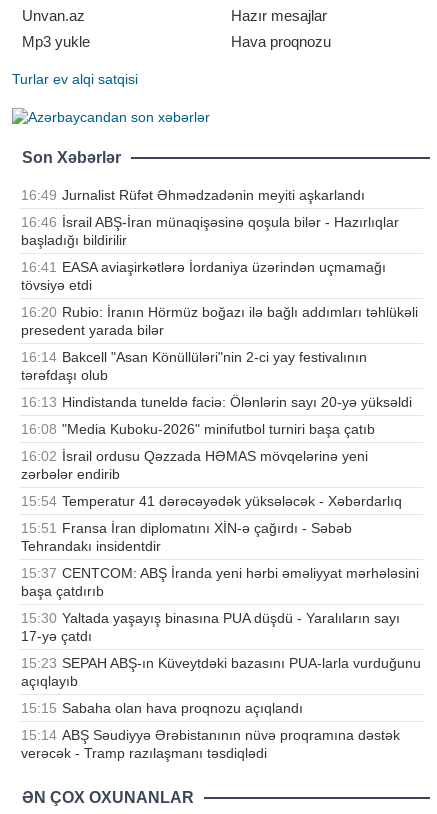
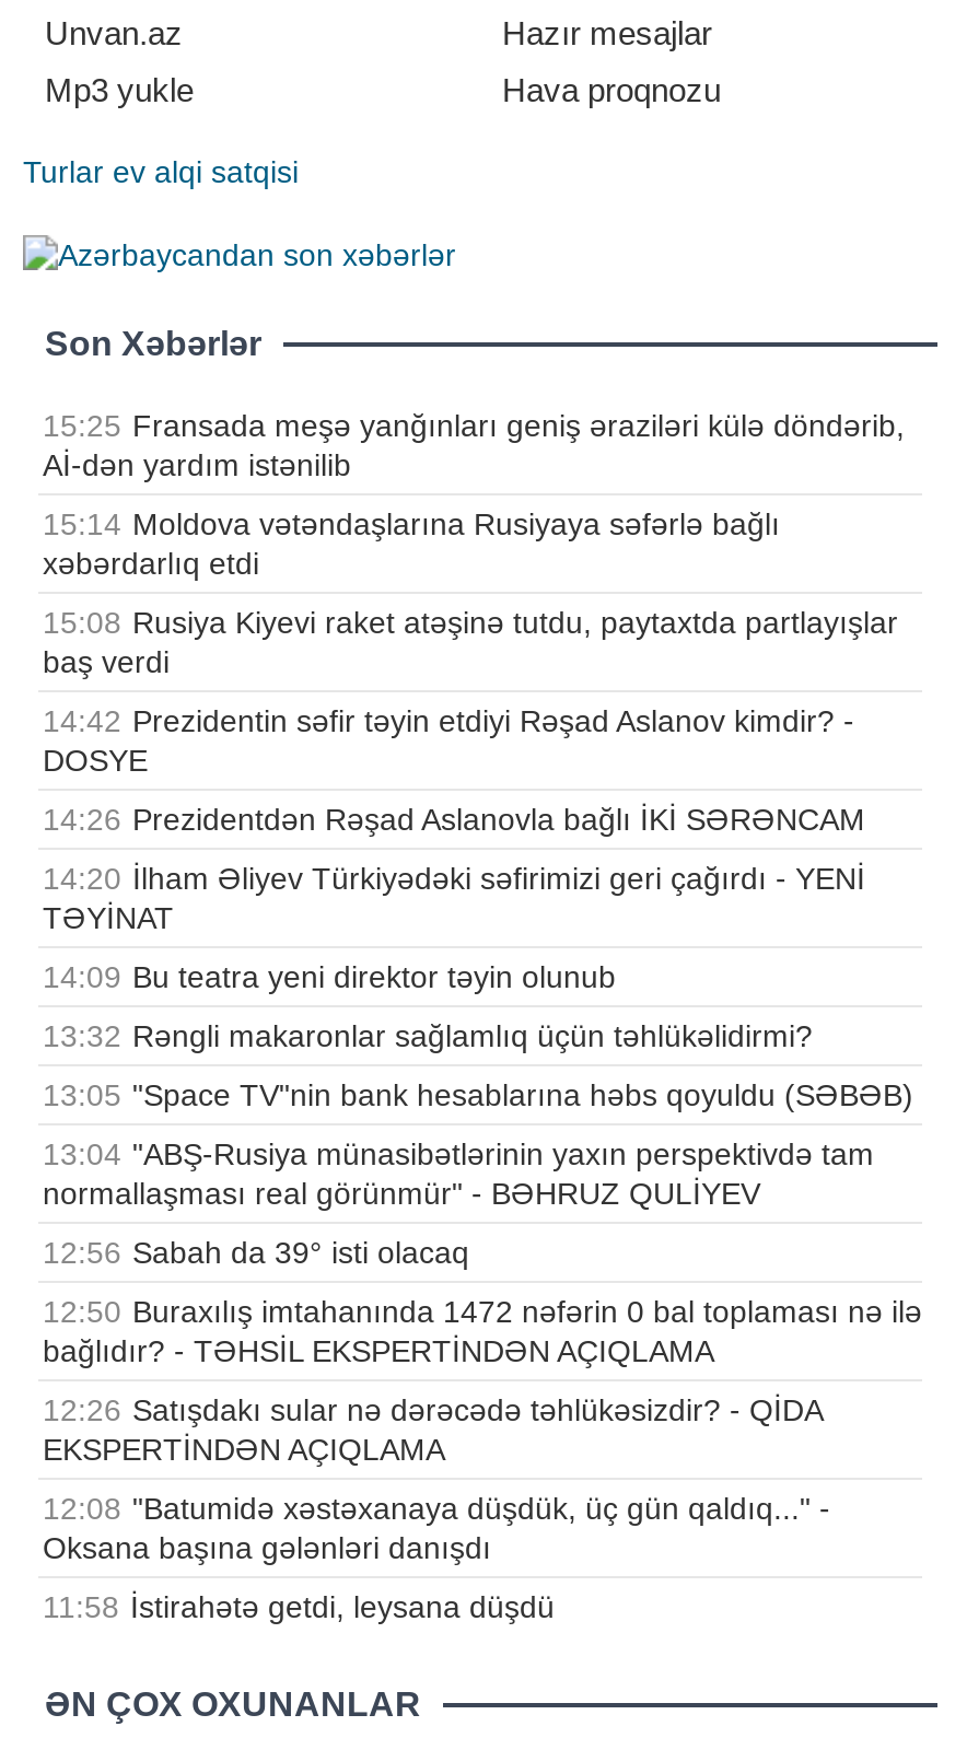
[21,186,365,202] 16:49 Jurnalist Rüfət Əhmədzadənin meyiti aşkarlandı -> [43,407,905,481] 15:25 Fransada meşə yanğınları geniş əraziləri külə döndərib, | Aİ-dən yardım istənilib
[21,213,399,247] 16:46 İsrail ABŞ-İran münaqişəsinə qoşula bilər - Hazırlıqlar | başladığı bildirilir -> [43,505,780,580] 15:14 Moldova vətəndaşlarına Rusiyaya səfərlə bağlı | xəbərdarlıq etdi
[21,258,386,292] 16:41 EASA aviaşirkətlərə İordaniya üzərindən uçmamağı | tövsiyə etdi -> [43,604,898,678] 15:08 Rusiya Kiyevi raket atəşinə tutdu, paytaxtda partlayışlar | baş verdi
[21,303,418,337] 16:20 Rubio: İranın Hörmüz boğazı ilə bağlı addımları təhlükəli | presedent yarada bilər -> [43,702,854,777] 14:42 Prezidentin səfir təyin etdiyi Rəşad Aslanov kimdir? - | DOSYE
[21,348,367,382] 16:14 Bakcell "Asan Könüllüləri"nin 2-ci yay festivalının | tərəfdaşı olub -> [43,801,865,836] 14:26 Prezidentdən Rəşad Aslanovla bağlı İKİ SƏRƏNCAM
[21,393,412,409] 16:13 Hindistanda tuneldə faciə: Ölənlərin sayı 20-yə yüksəldi -> [43,860,865,934] 14:20 İlham Əliyev Türkiyədəki səfirimizi geri çağırdı - YENİ | TƏYİNAT
[21,420,375,436] 16:08 "Media Kuboku-2026" minifutbol turniri başa çatıb -> [43,958,616,993] 14:09 Bu teatra yeni direktor təyin olunub
[21,447,368,481] 16:02 İsrail ordusu Qəzzada HƏMAS mövqelərinə yeni | zərbələr endirib -> [43,1017,813,1052] 13:32 Rəngli makaronlar sağlamlıq üçün təhlükəlidirmi?
[21,492,402,508] 15:54 Temperatur 41 dərəcəyədək yüksələcək - Xəbərdarlıq -> [43,1076,913,1111] 13:05 "Space TV"nin bank hesablarına həbs qoyuldu (SƏBƏB)
[21,519,352,553] 15:51 Fransa İran diplomatını XİN-ə çağırdı - Səbəb | Tehrandakı insidentdir -> [43,1135,874,1210] 13:04 "ABŞ-Rusiya münasibətlərinin yaxın perspektivdə tam | normallaşması real görünmür" - BƏHRUZ QULİYEV
[21,564,419,598] 15:37 CENTCOM: ABŞ İranda yeni hərbi əməliyyat mərhələsini | başa çatdırıb -> [43,1234,469,1269] 12:56 Sabah da 39° isti olacaq
[21,609,400,643] 15:30 Yaltada yaşayış binasına PUA düşdü - Yaralıların sayı | 17-yə çatdı -> [43,1293,922,1367] 12:50 Buraxılış imtahanında 1472 nəfərin 0 bal toplaması nə ilə | bağlıdır? - TƏHSİL EKSPERTİNDƏN AÇIQLAMA
[21,654,421,688] 15:23 SEPAH ABŞ-ın Küveytdəki bazasını PUA-larla vurduğunu | açıqlayıb -> [43,1391,822,1466] 12:26 Satışdakı sular nə dərəcədə təhlükəsizdir? - QİDA | EKSPERTİNDƏN AÇIQLAMA
[21,699,303,715] 15:15 Sabaha olan hava proqnozu açıqlandı -> [43,1490,830,1564] 12:08 "Batumidə xəstəxanaya düşdük, üç gün qaldıq..." - | Oksana başına gələnləri danışdı
[21,726,400,760] 15:14 ABŞ Səudiyyə Ərəbistanının nüvə proqramına dəstək | verəcək - Tramp razılaşmanı təsdiqlədi -> [43,1588,555,1623] 11:58 İstirahətə getdi, leysana düşdü

